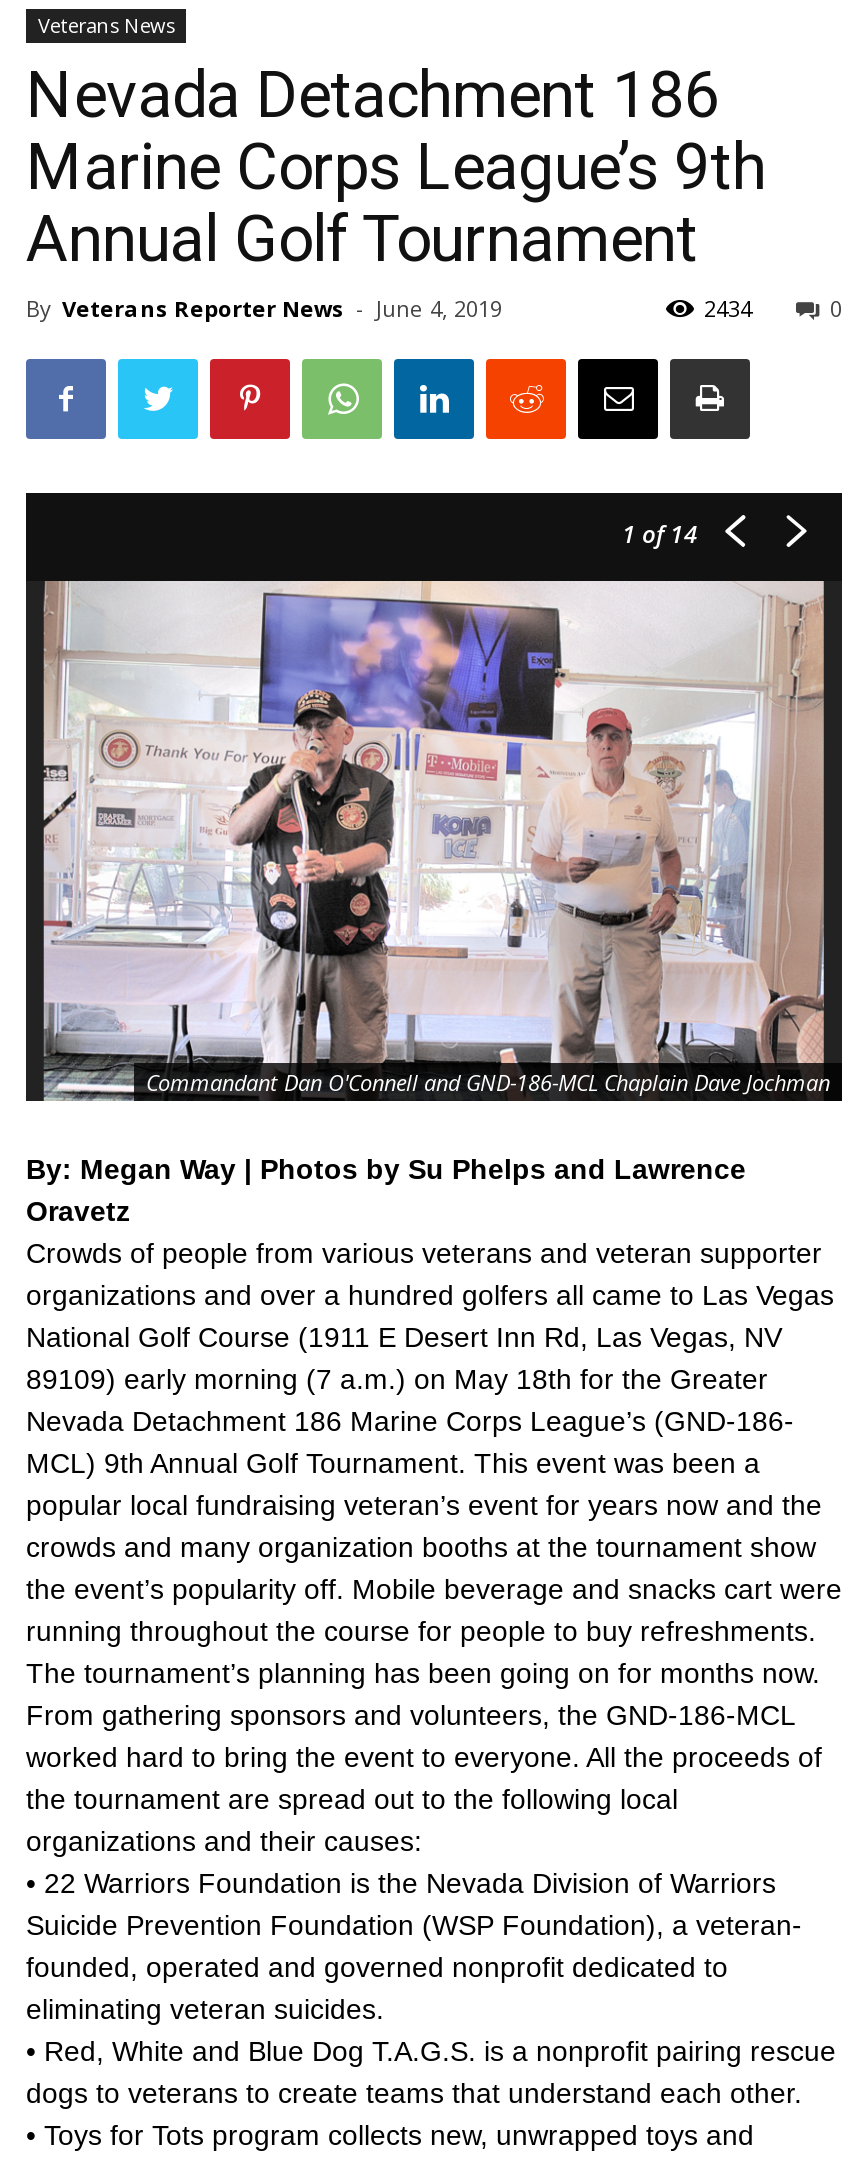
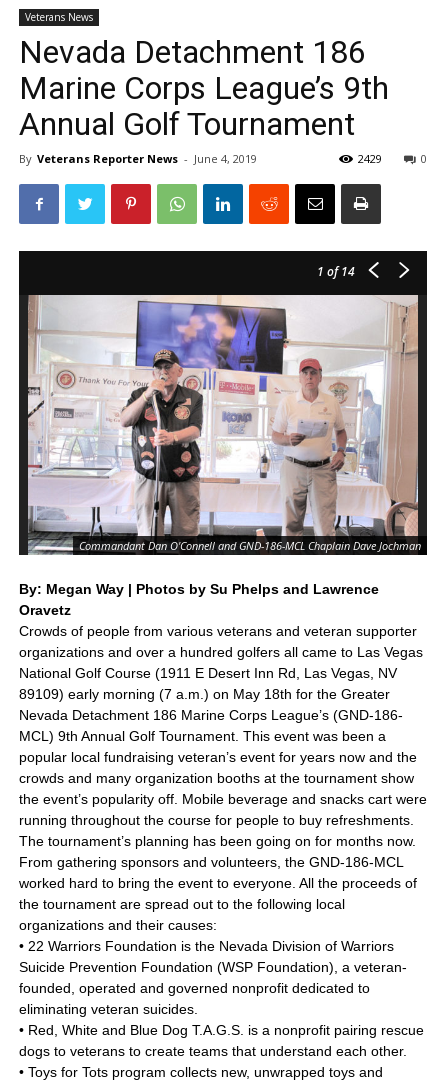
[704,293,752,323] 2434 -> [358,151,382,166] 2429

